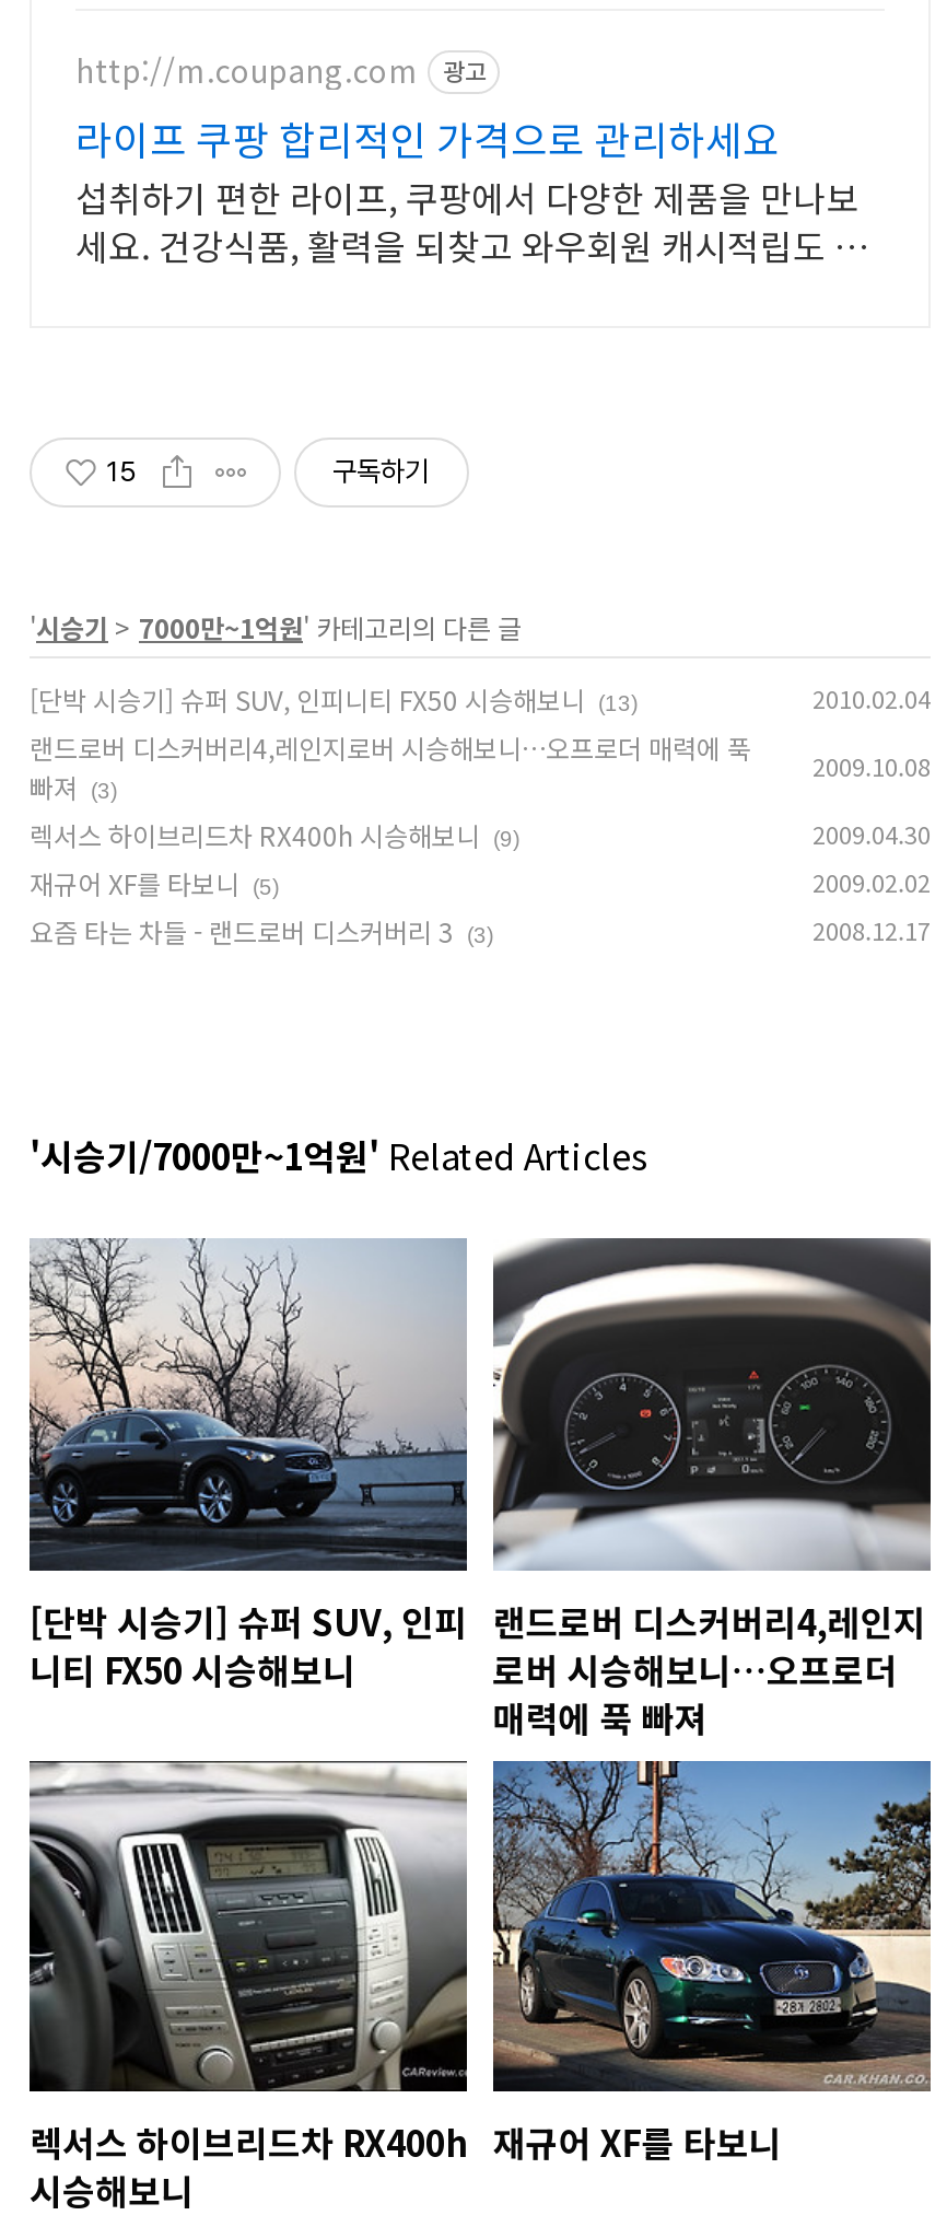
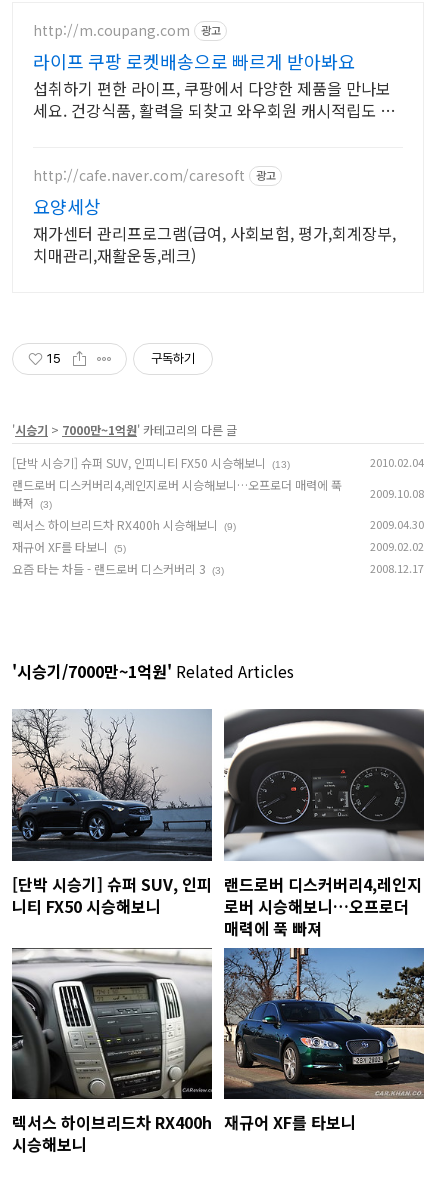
[75,109,780,166] 라이프 쿠팡 합리적인 가격으로 관리하세요 -> [33,48,355,74] 라이프 쿠팡 로켓배송으로 빠르게 받아봐요
none -> [33,165,396,267] http://cafe.naver.com/caresoft | 광고 | 요양세상 | 재가센터 관리프로그램(급여, 사회보험, 평가,회계장부, | 치매관리,재활운동,레크)

